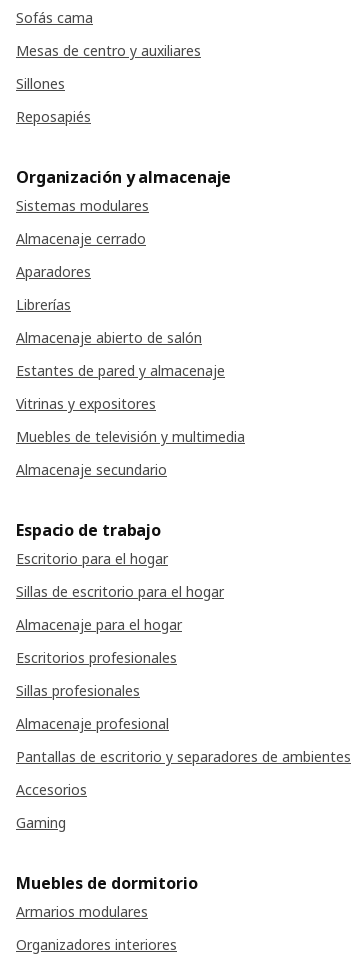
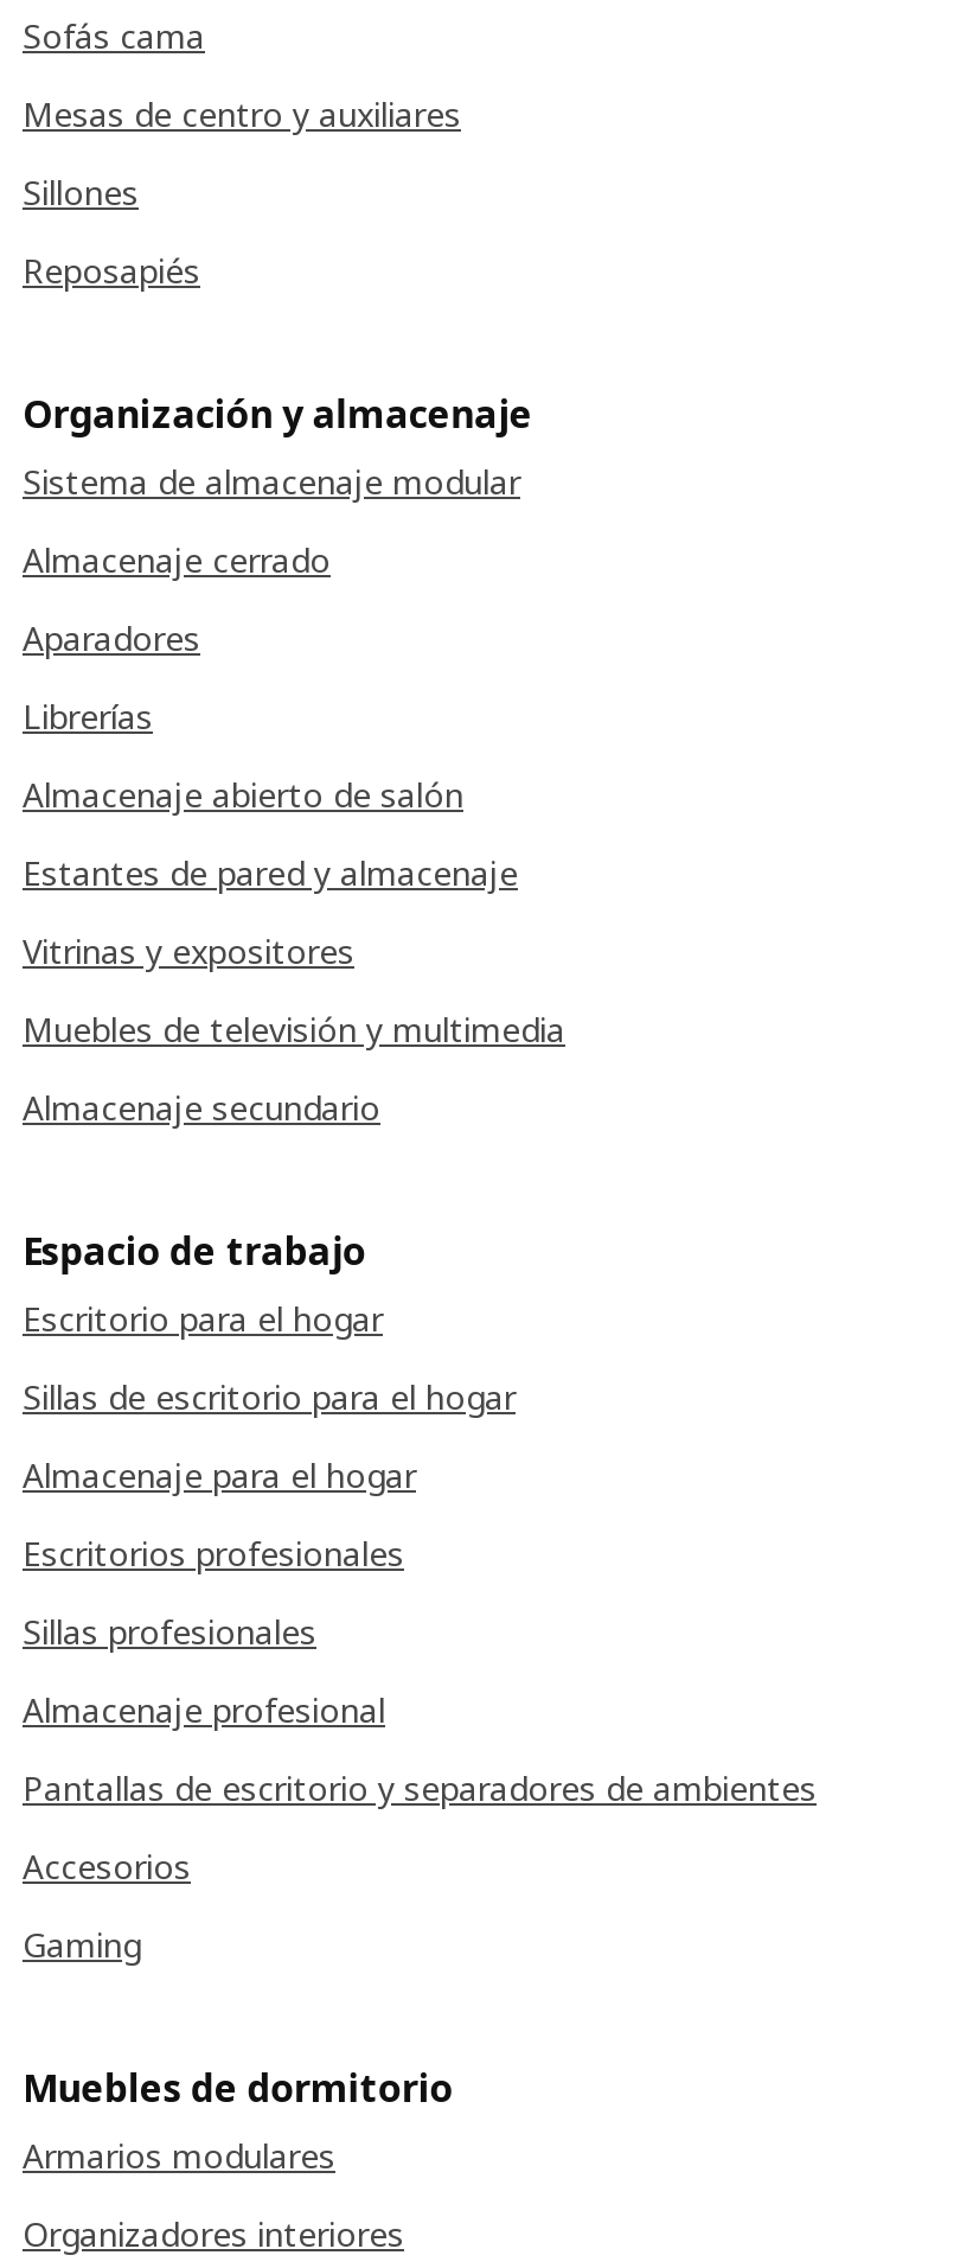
[16,196,149,215] Sistemas modulares -> [23,460,520,505] Sistema de almacenaje modular

